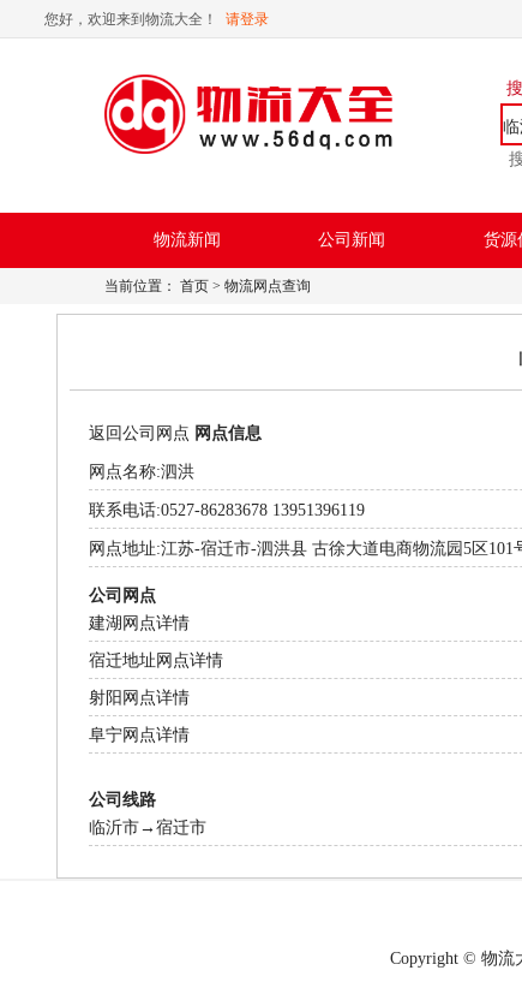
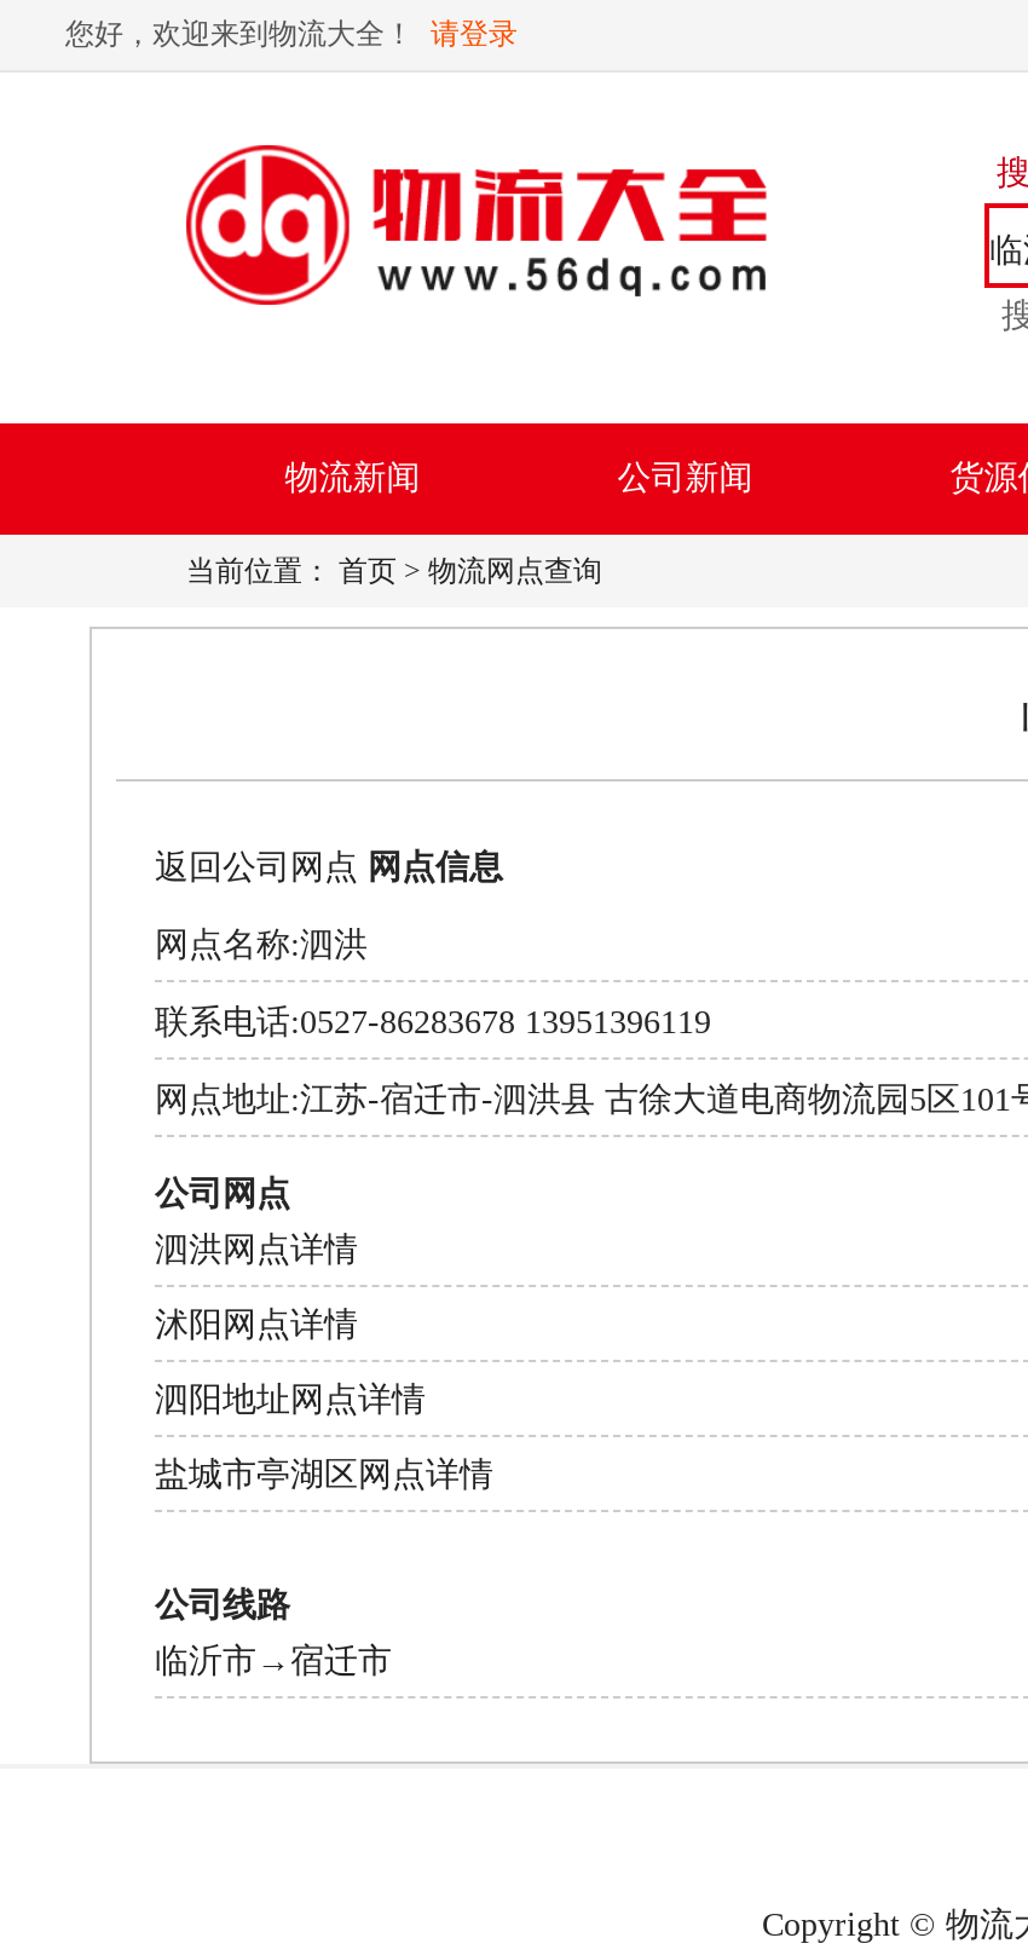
[89,614,190,632] 建湖网点详情 -> [155,1232,358,1268] 泗洪网点详情
[89,651,223,669] 宿迁地址网点详情 -> [155,1307,358,1343] 沭阳网点详情
[89,689,190,707] 射阳网点详情 -> [155,1382,426,1418] 泗阳地址网点详情
[89,726,190,744] 阜宁网点详情 -> [155,1457,493,1493] 盐城市亭湖区网点详情

